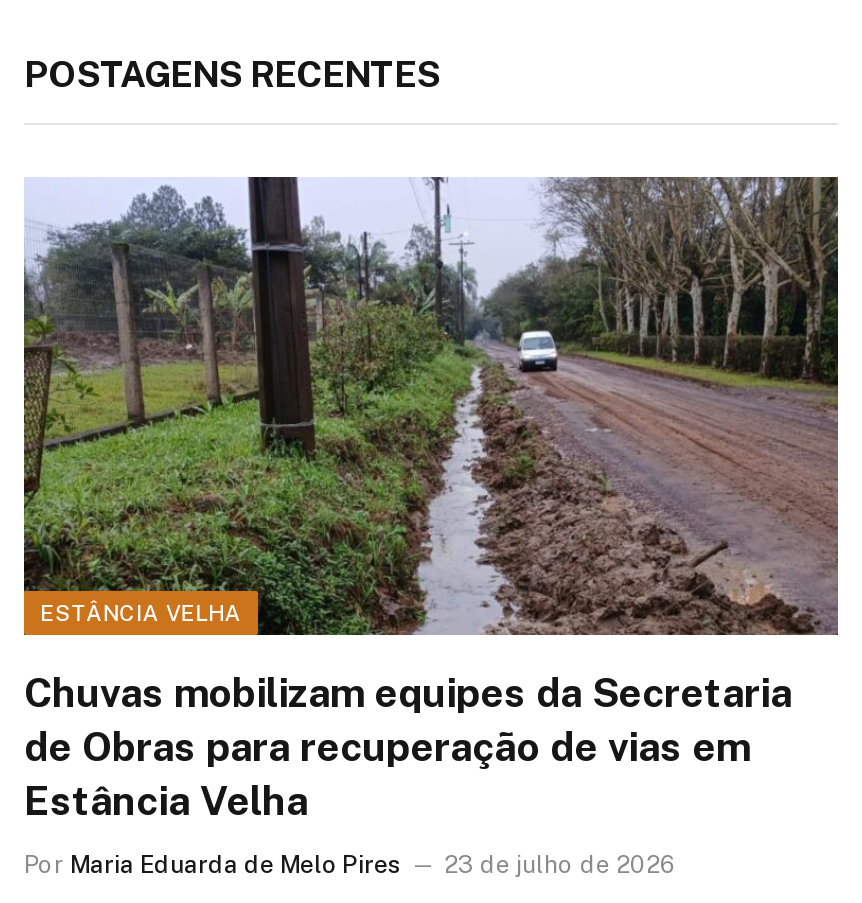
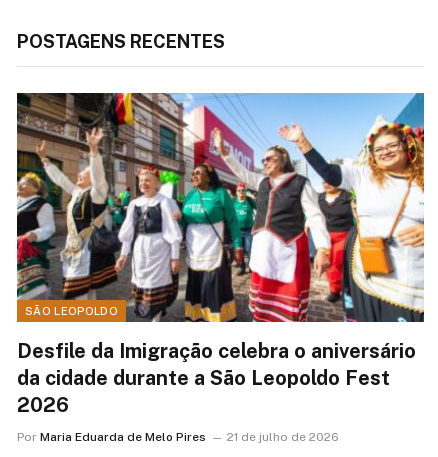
[22,175,840,637] [image] | ESTÂNCIA VELHA -> [16,92,425,323] [image] | SÃO LEOPOLDO
[24,670,792,826] Chuvas mobilizam equipes da Secretaria | de Obras para recuperação de vias em | Estância Velha -> [17,339,416,417] Desfile da Imigração celebra o aniversário | da cidade durante a São Leopoldo Fest | 2026
[24,852,676,880] Por Maria Eduarda de Melo Pires 23 de julho de 2026 -> [17,430,339,444] Por Maria Eduarda de Melo Pires 21 de julho de 2026

